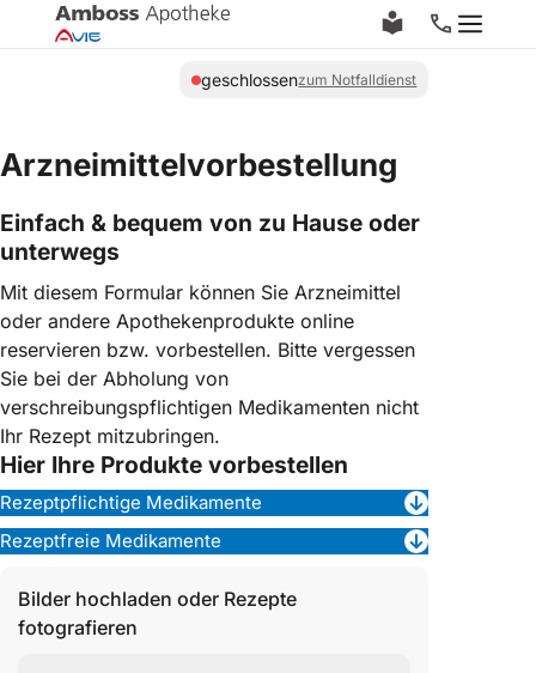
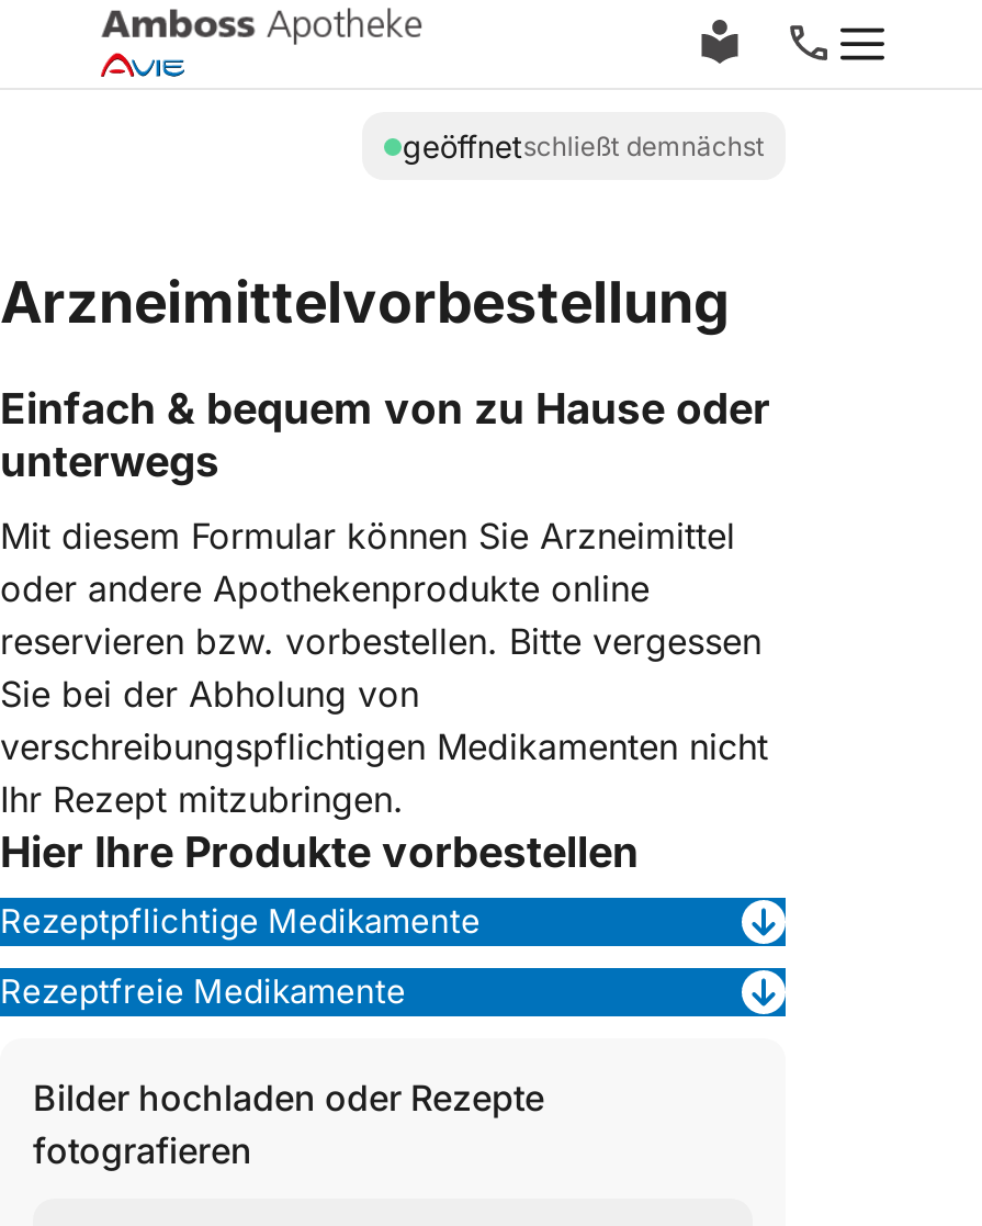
[201,69,417,90] geschlossenzum Notfalldienst -> [402,127,765,165] geöffnetschließt demnächst

